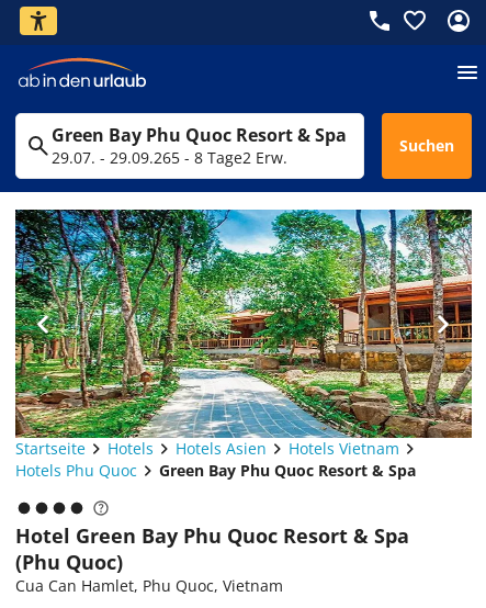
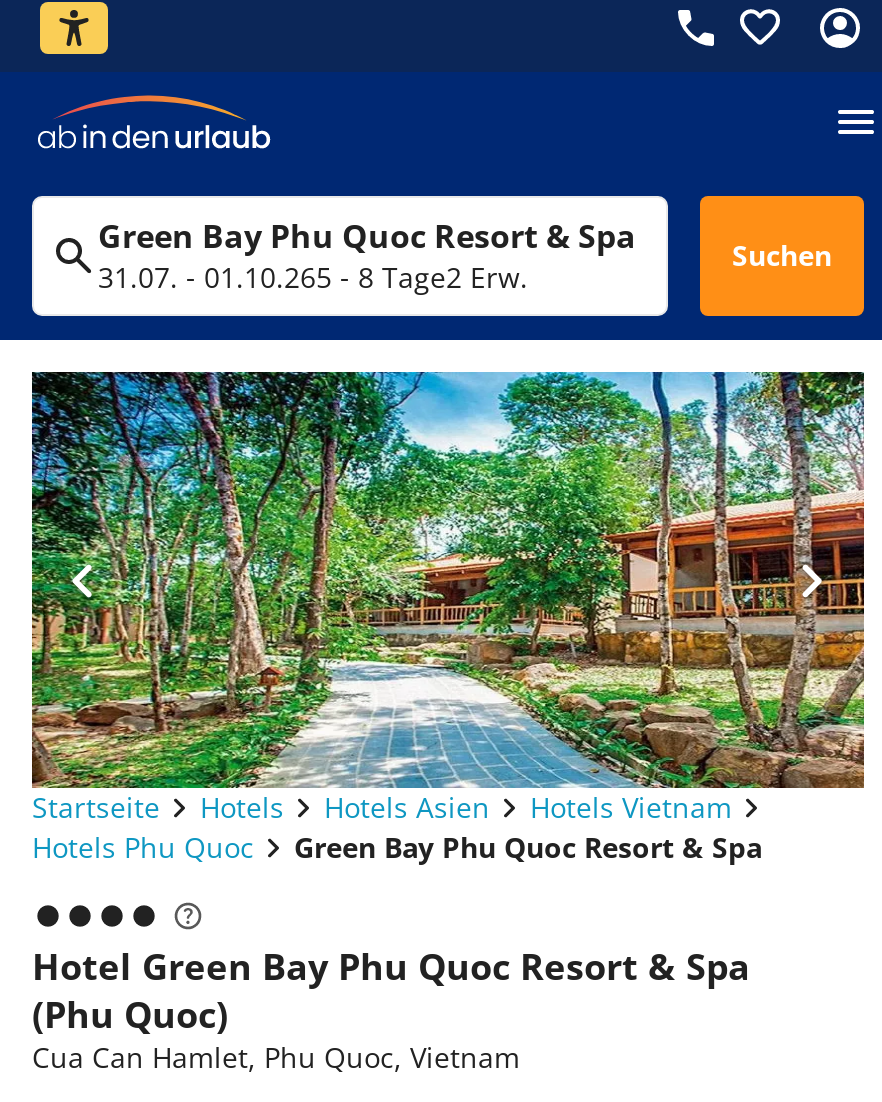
[52,147,287,168] 29.07. - 29.09.265 - 8 Tage2 Erw. -> [98,258,528,296] 31.07. - 01.10.265 - 8 Tage2 Erw.

